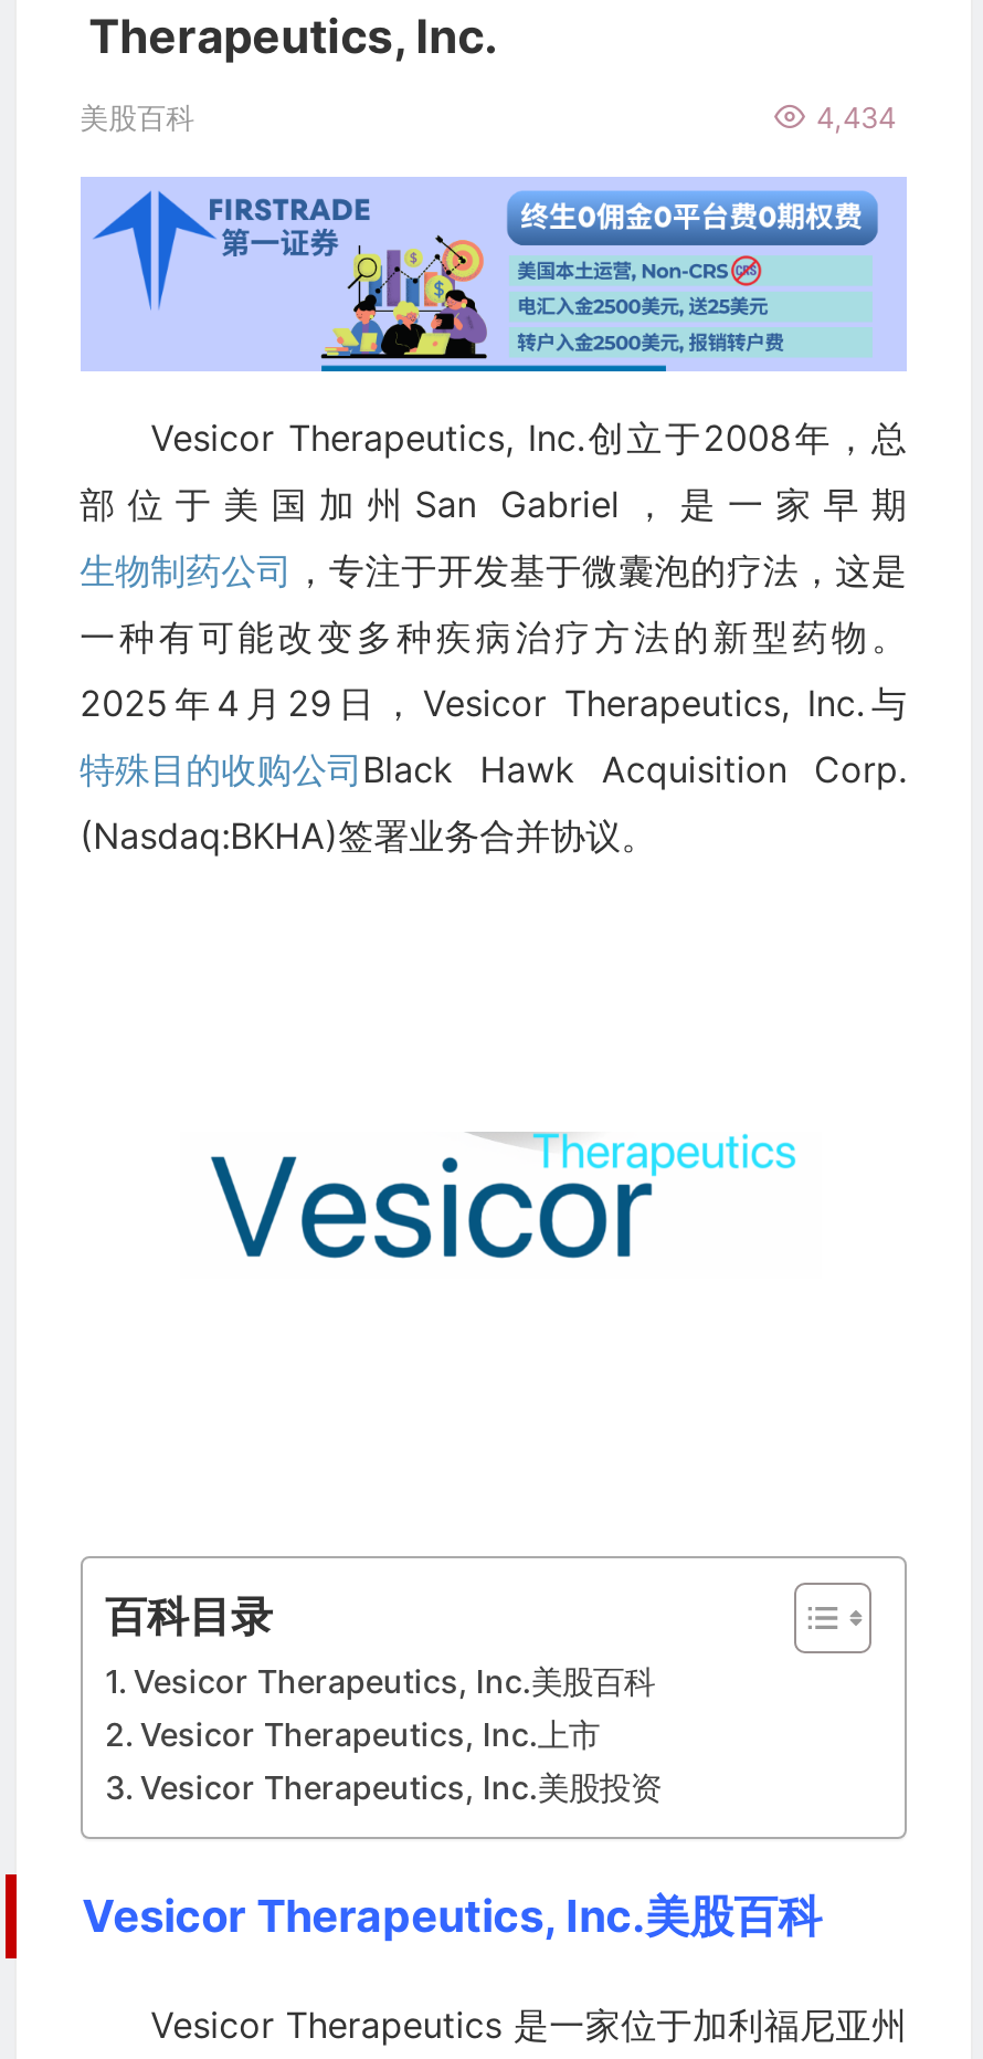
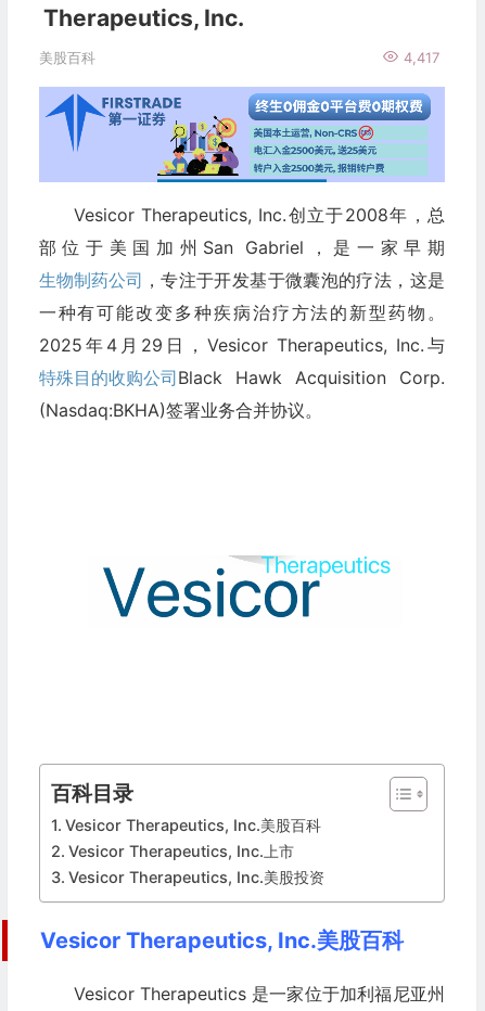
[816,100,896,136] 4,434 -> [404,49,439,67] 4,417

